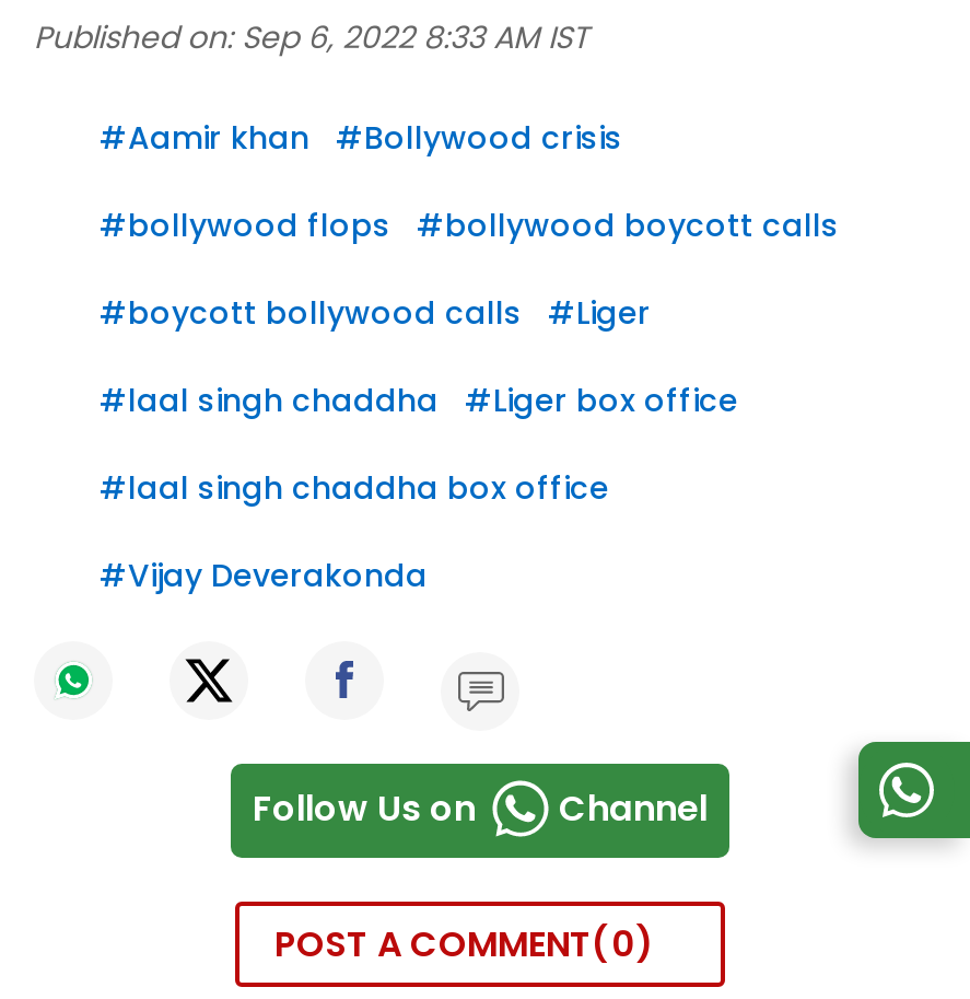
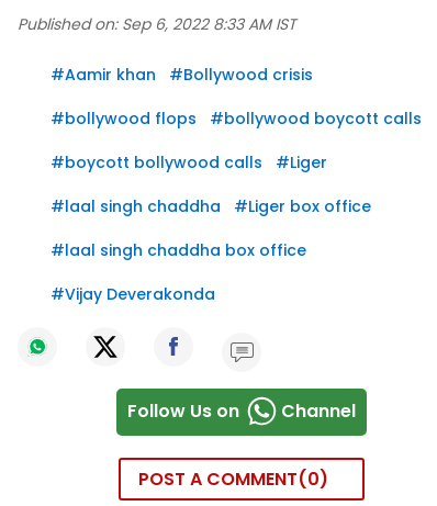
[848,740,963,847] [image] -> none

